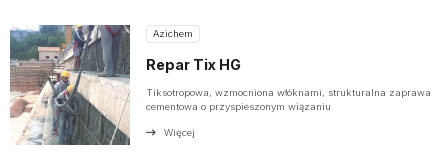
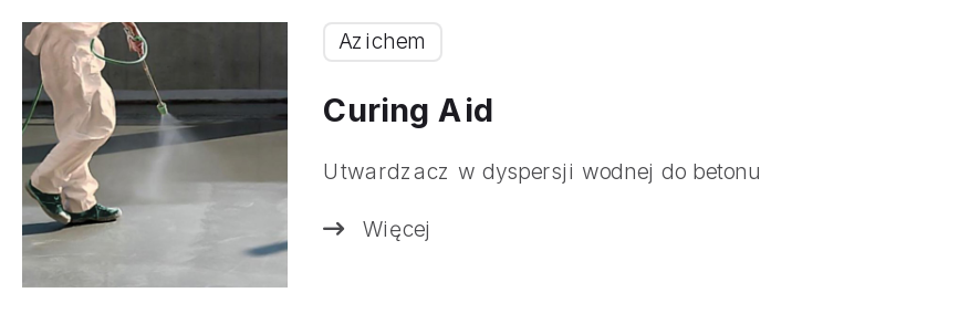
[9,24,241,159] [image] | Repar Tix HG -> [20,20,496,290] [image] | Curing Aid
[146,87,431,112] Tiksotropowa, wzmocniona włóknami, strukturalna zaprawa | cementowa o przyspieszonym wiązaniu -> [323,159,761,183] Utwardzacz w dyspersji wodnej do betonu

